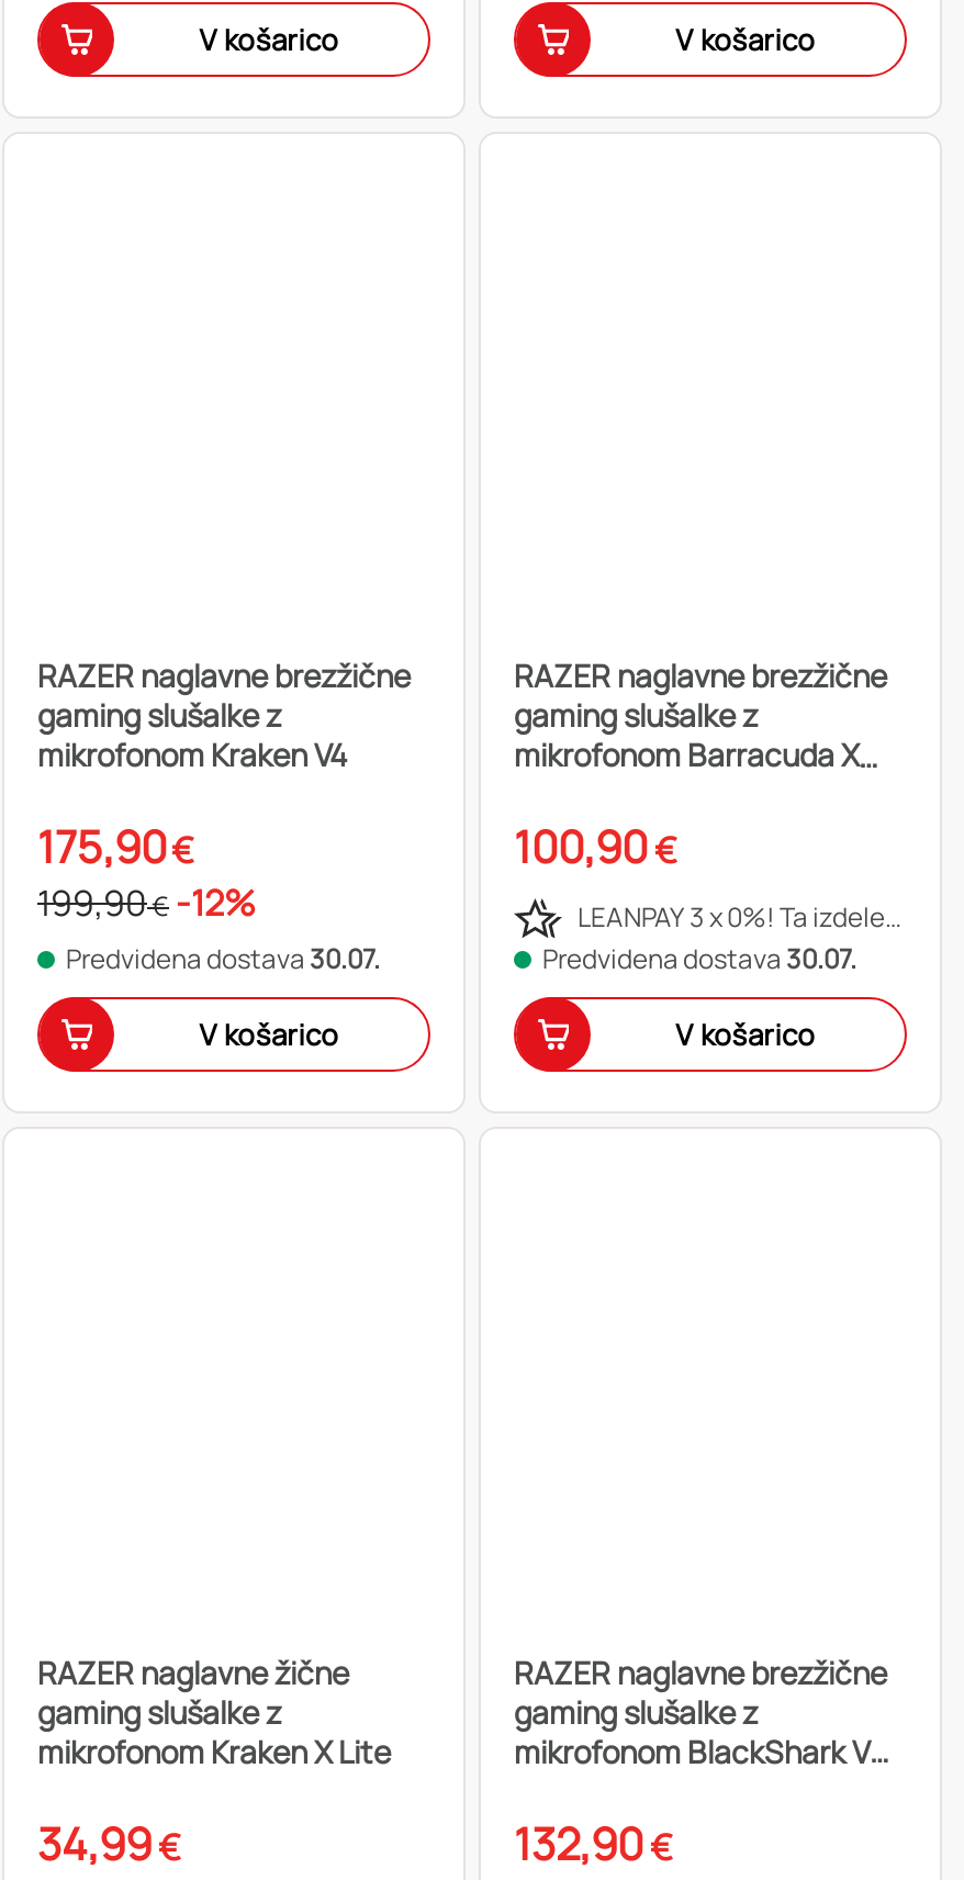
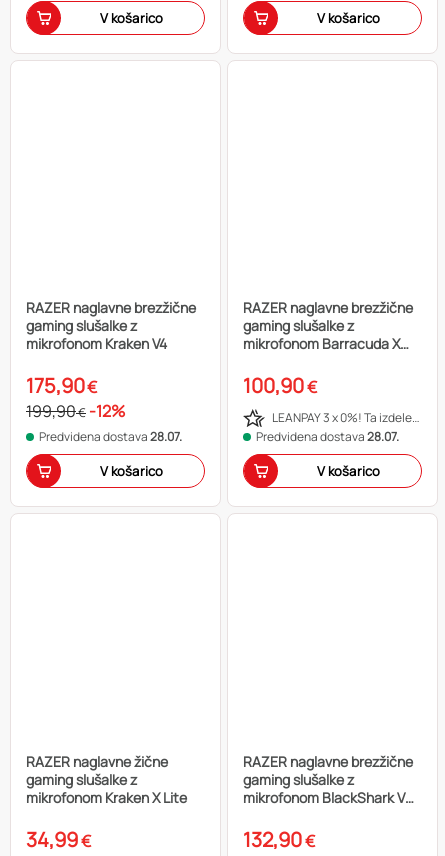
[66,941,380,978] Predvidena dostava 30.07. -> [39,428,182,445] Predvidena dostava 28.07.
[542,941,856,978] Predvidena dostava 30.07. -> [256,428,399,445] Predvidena dostava 28.07.

